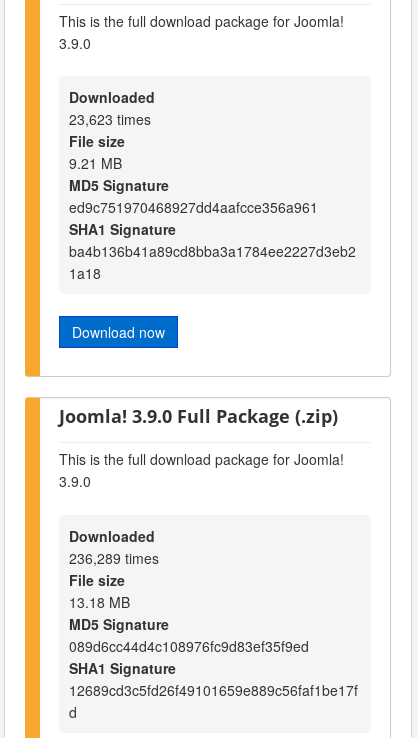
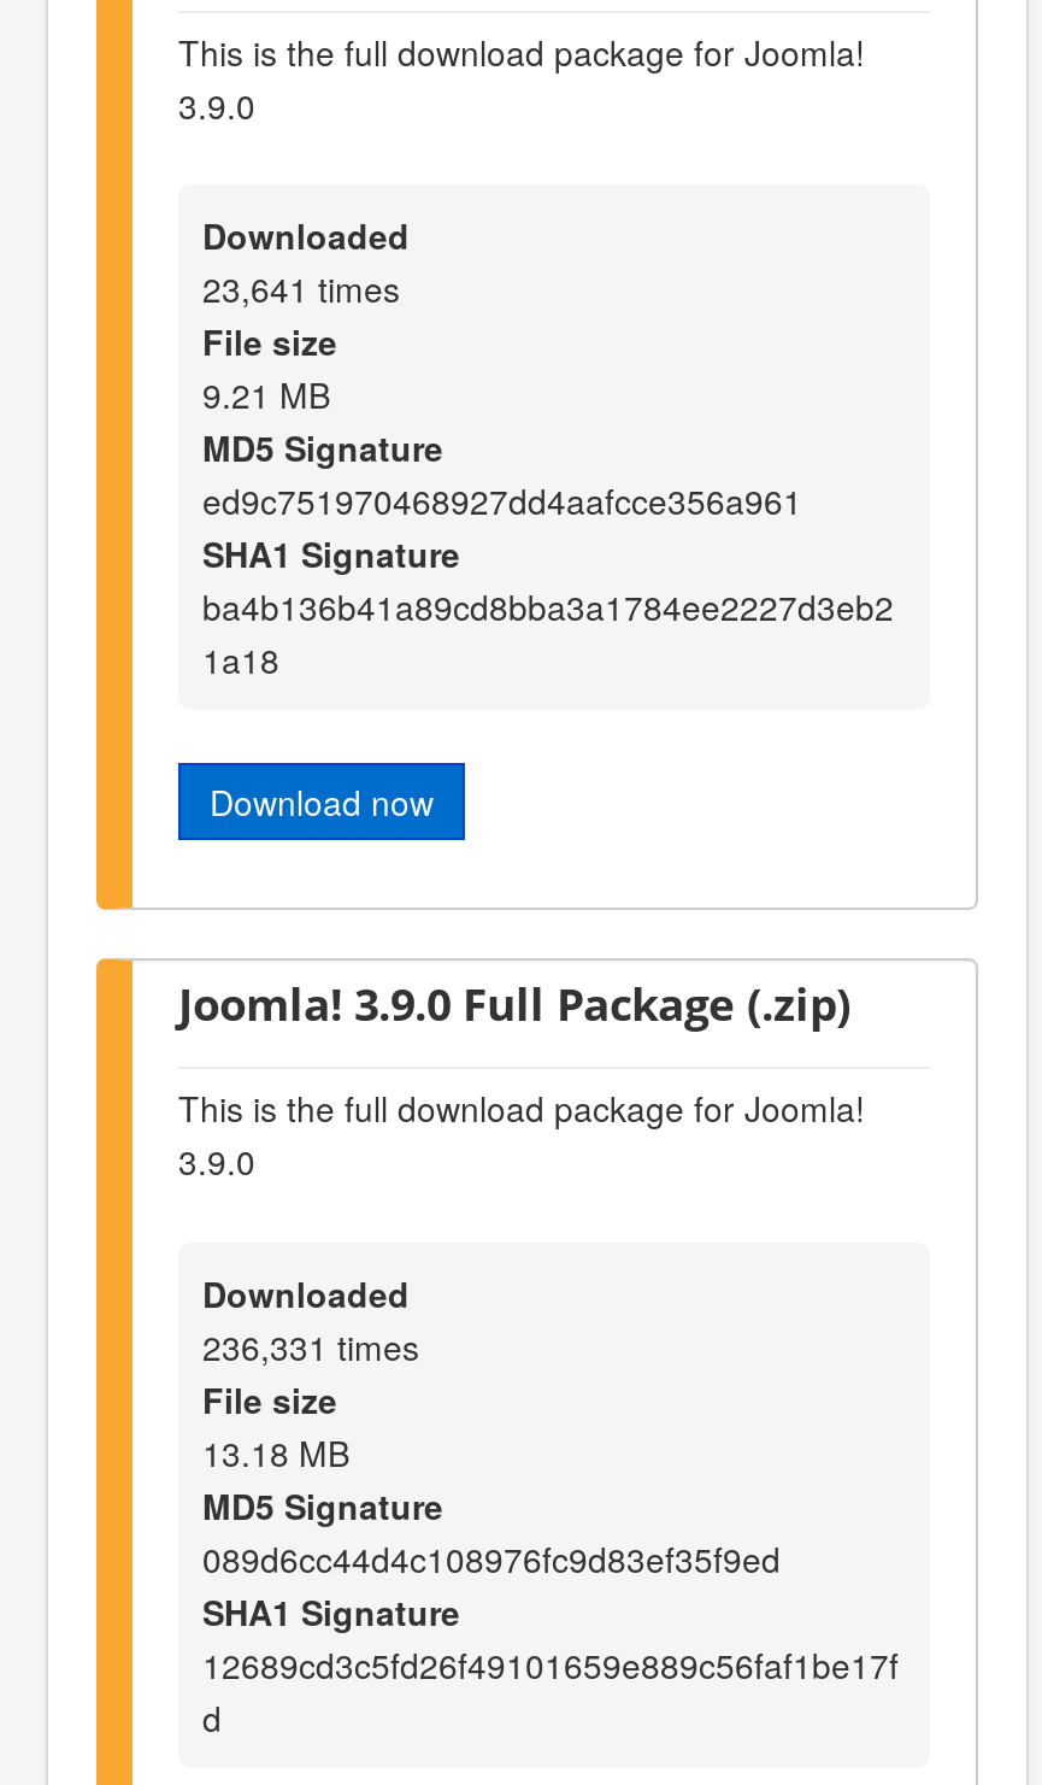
[69,109,151,129] 23,623 times -> [202,264,400,313] 23,641 times
[69,547,159,567] 236,289 times -> [202,1321,419,1369] 236,331 times

